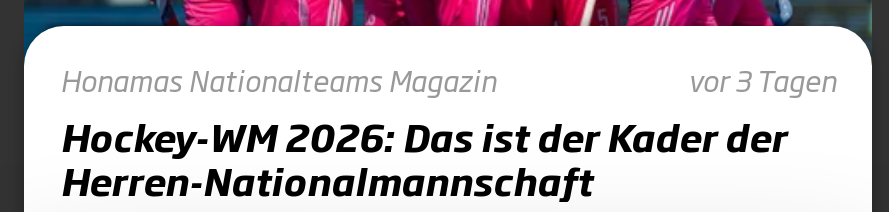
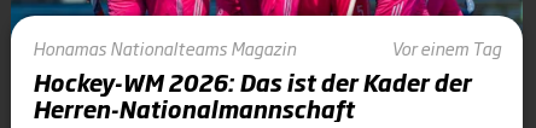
[688,58,836,100] vor 3 Tagen -> [391,35,501,60] Vor einem Tag

